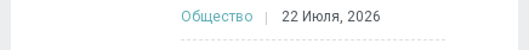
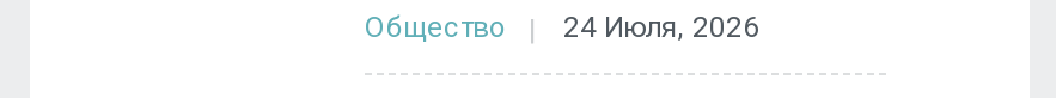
[181,9,381,25] Общество 22 Июля, 2026 -> [365,12,759,45] Общество 24 Июля, 2026

